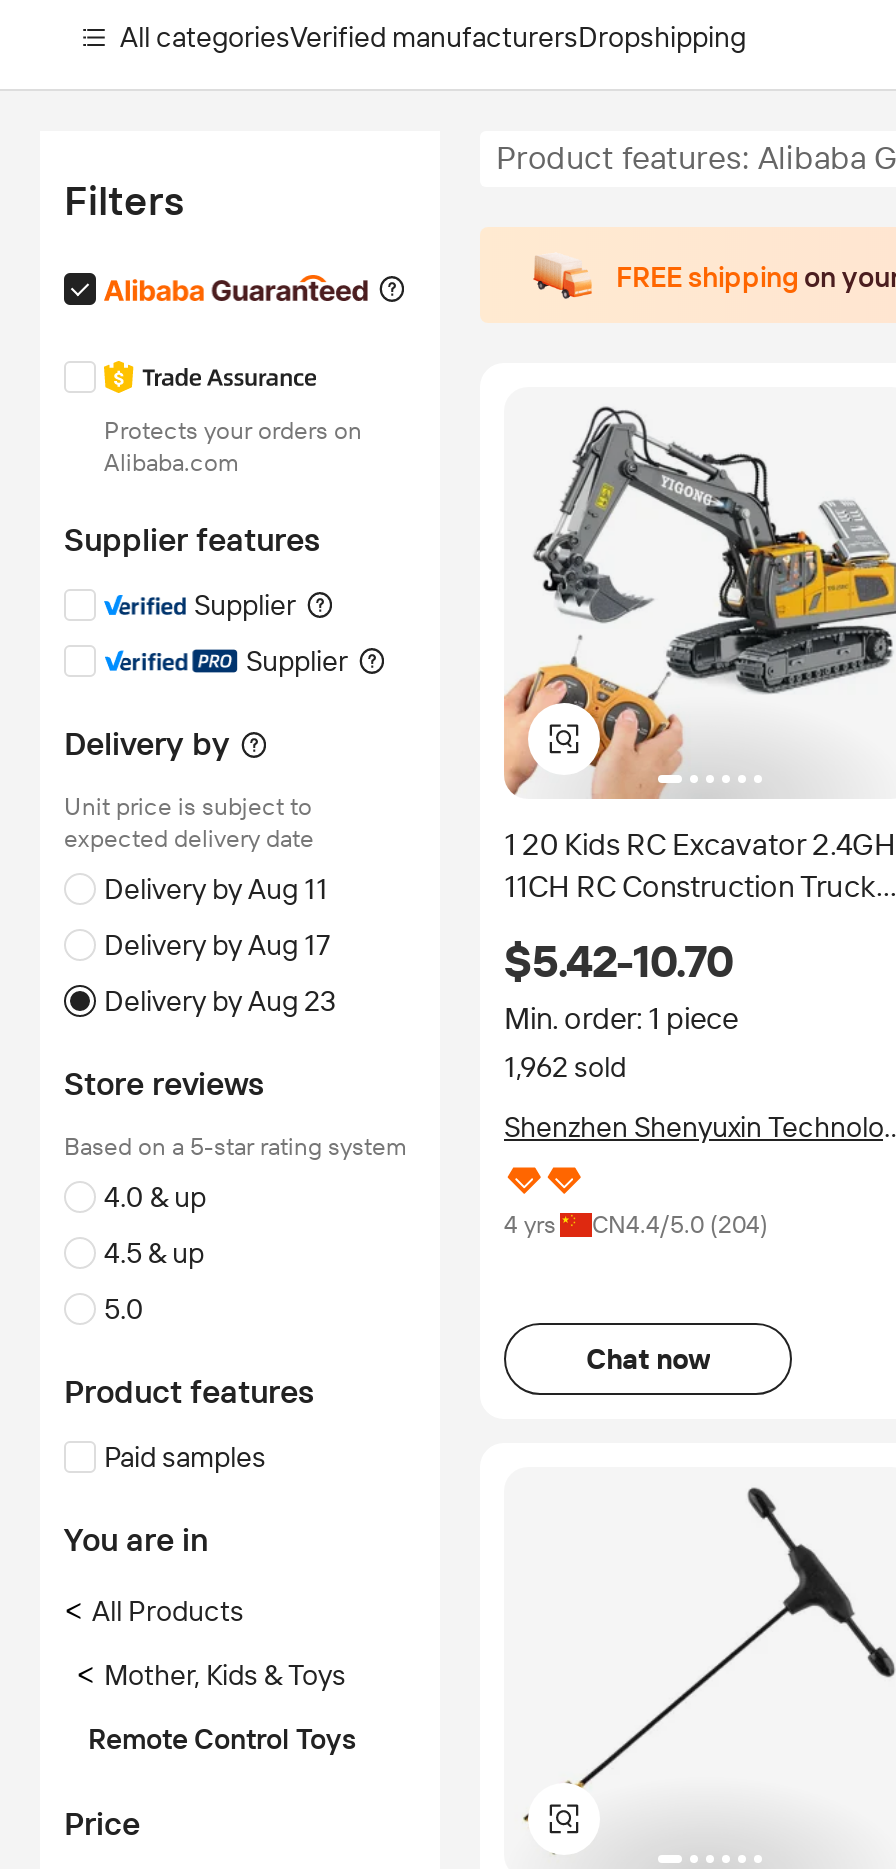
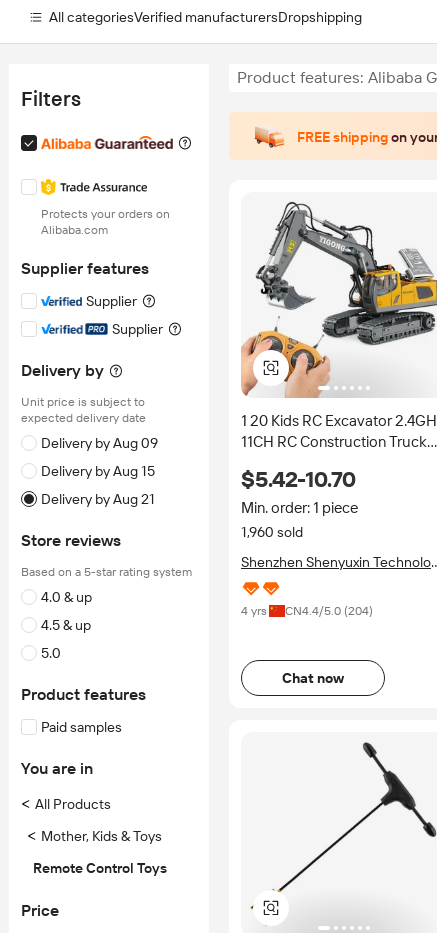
[104,873,328,905] Delivery by Aug 11 -> [41,435,158,451] Delivery by Aug 09
[104,929,330,961] Delivery by Aug 17 -> [41,463,155,479] Delivery by Aug 15
[104,985,336,1017] Delivery by Aug 23 -> [41,491,155,507] Delivery by Aug 21
[504,1051,626,1083] 1,962 sold -> [241,524,303,540] 1,960 sold

